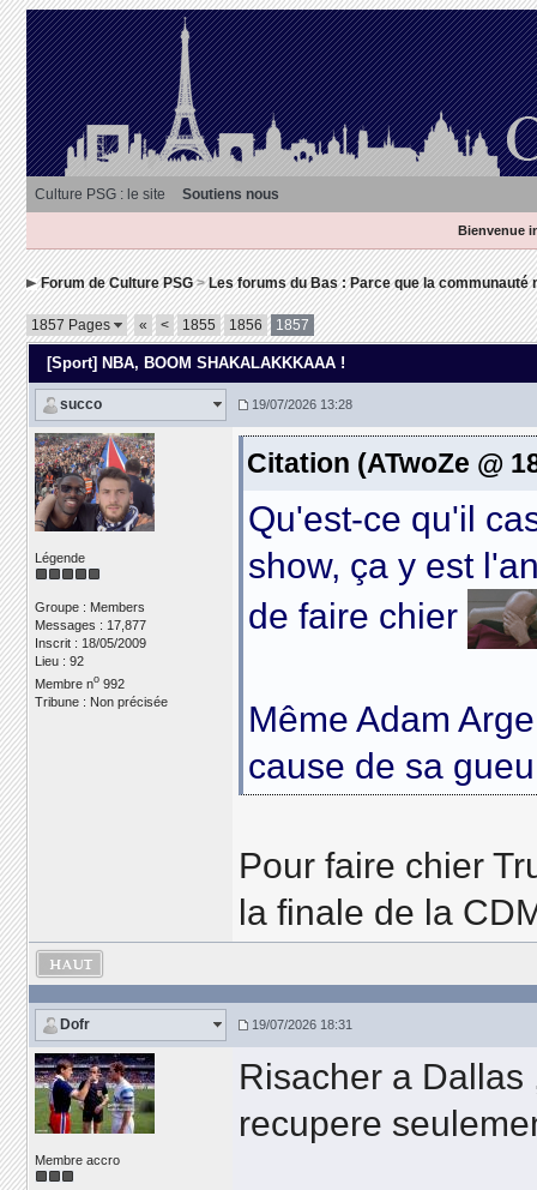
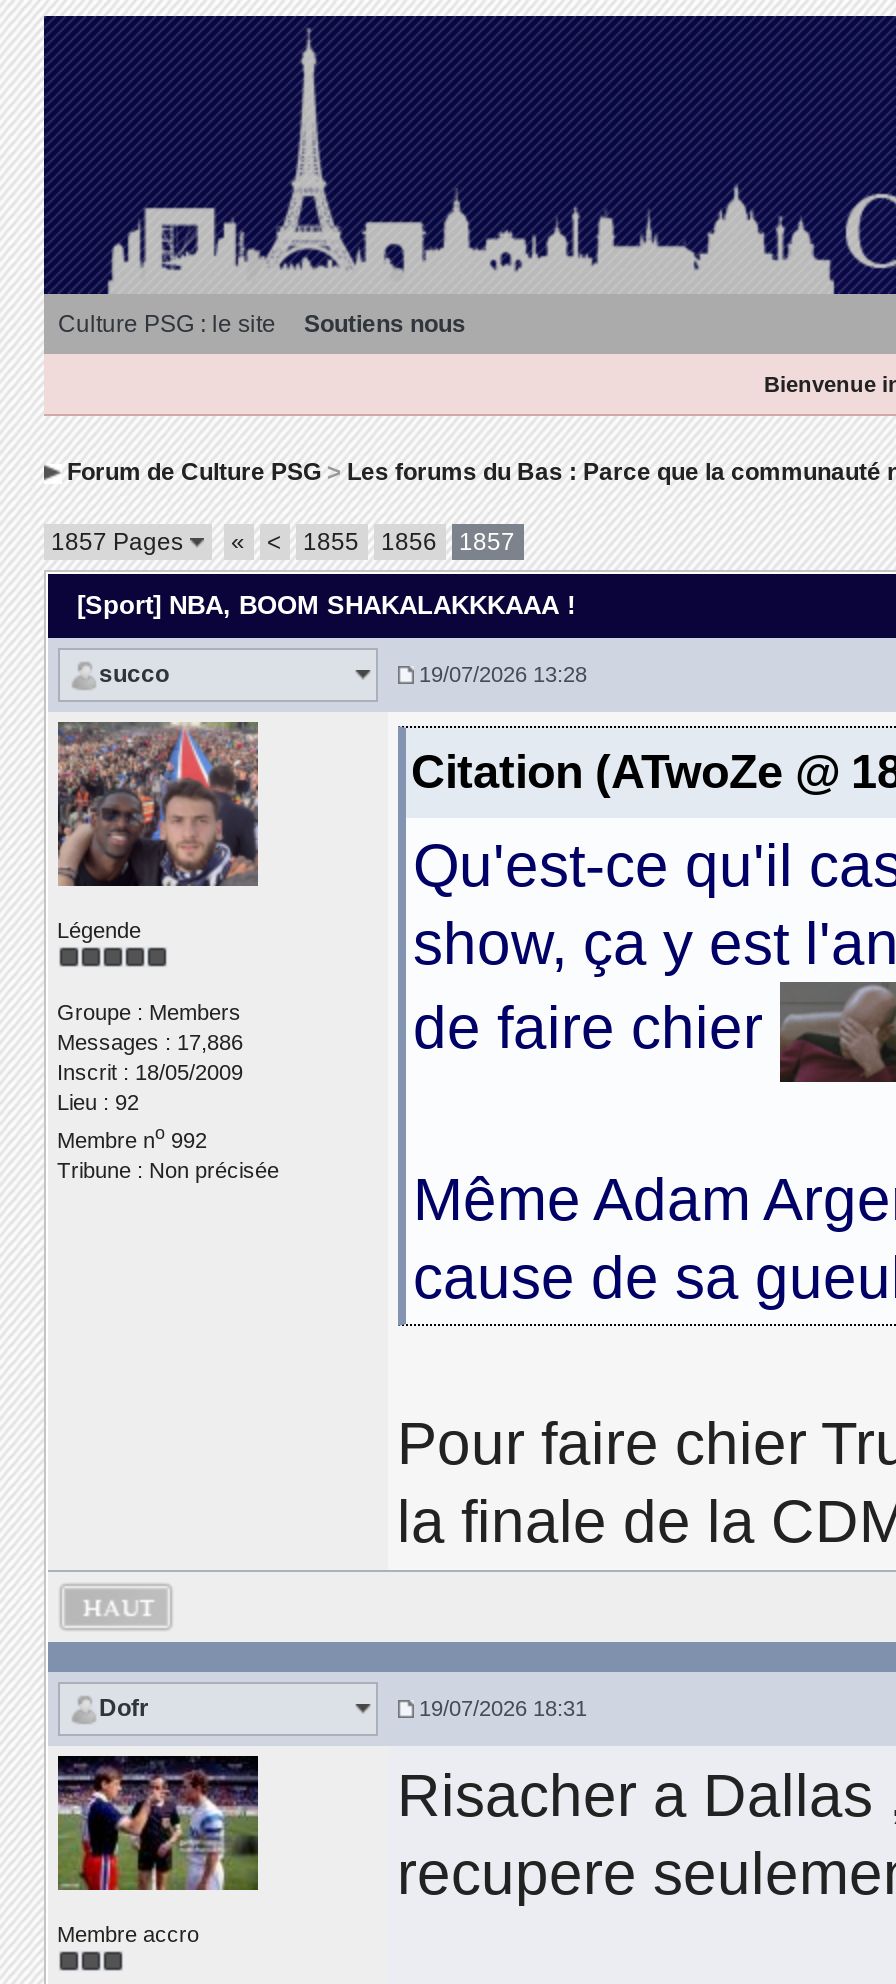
[34,618,146,632] Messages : 17,877 -> [57,1030,243,1054] Messages : 17,886

